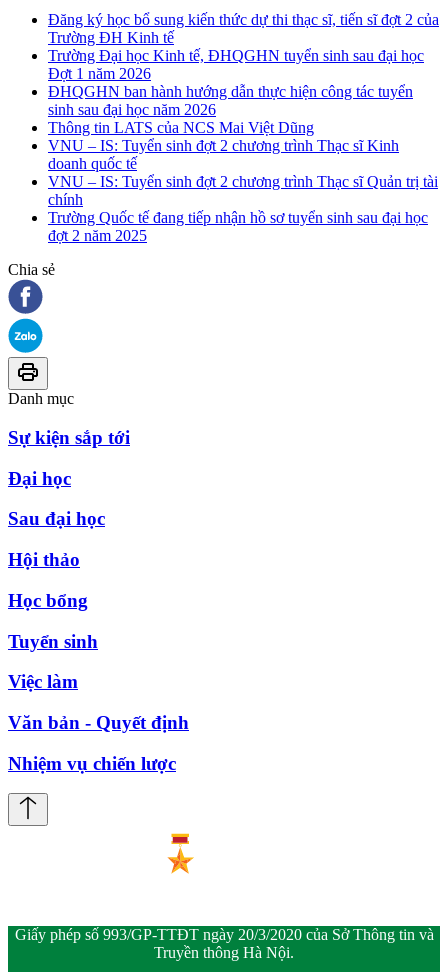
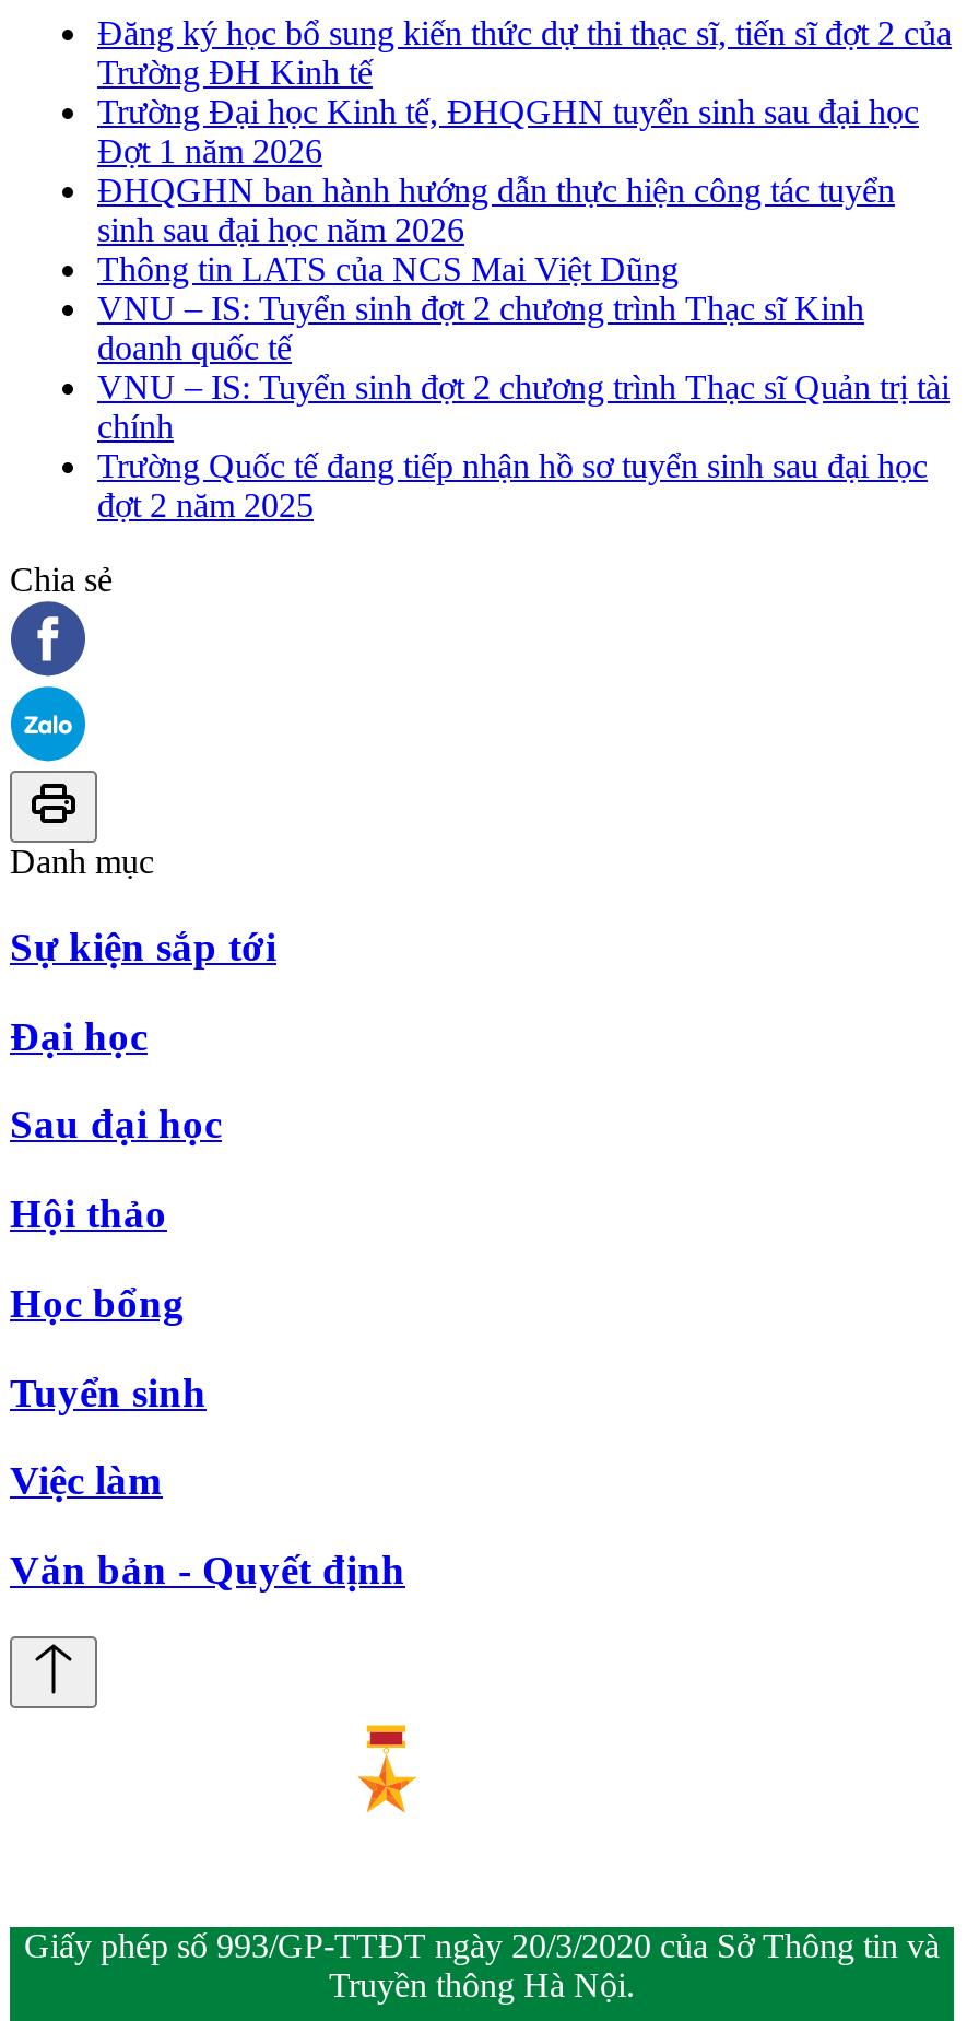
[8,753,176,774] Nhiệm vụ chiến lược -> none

